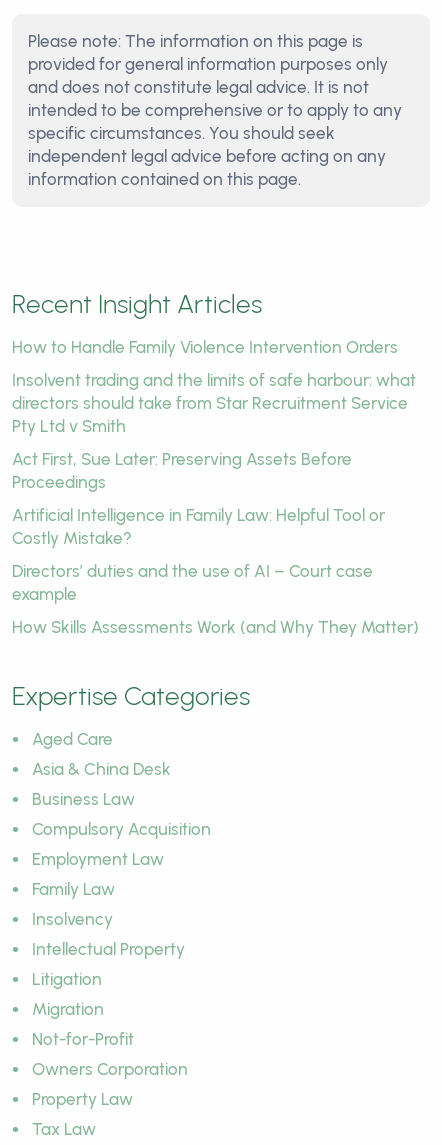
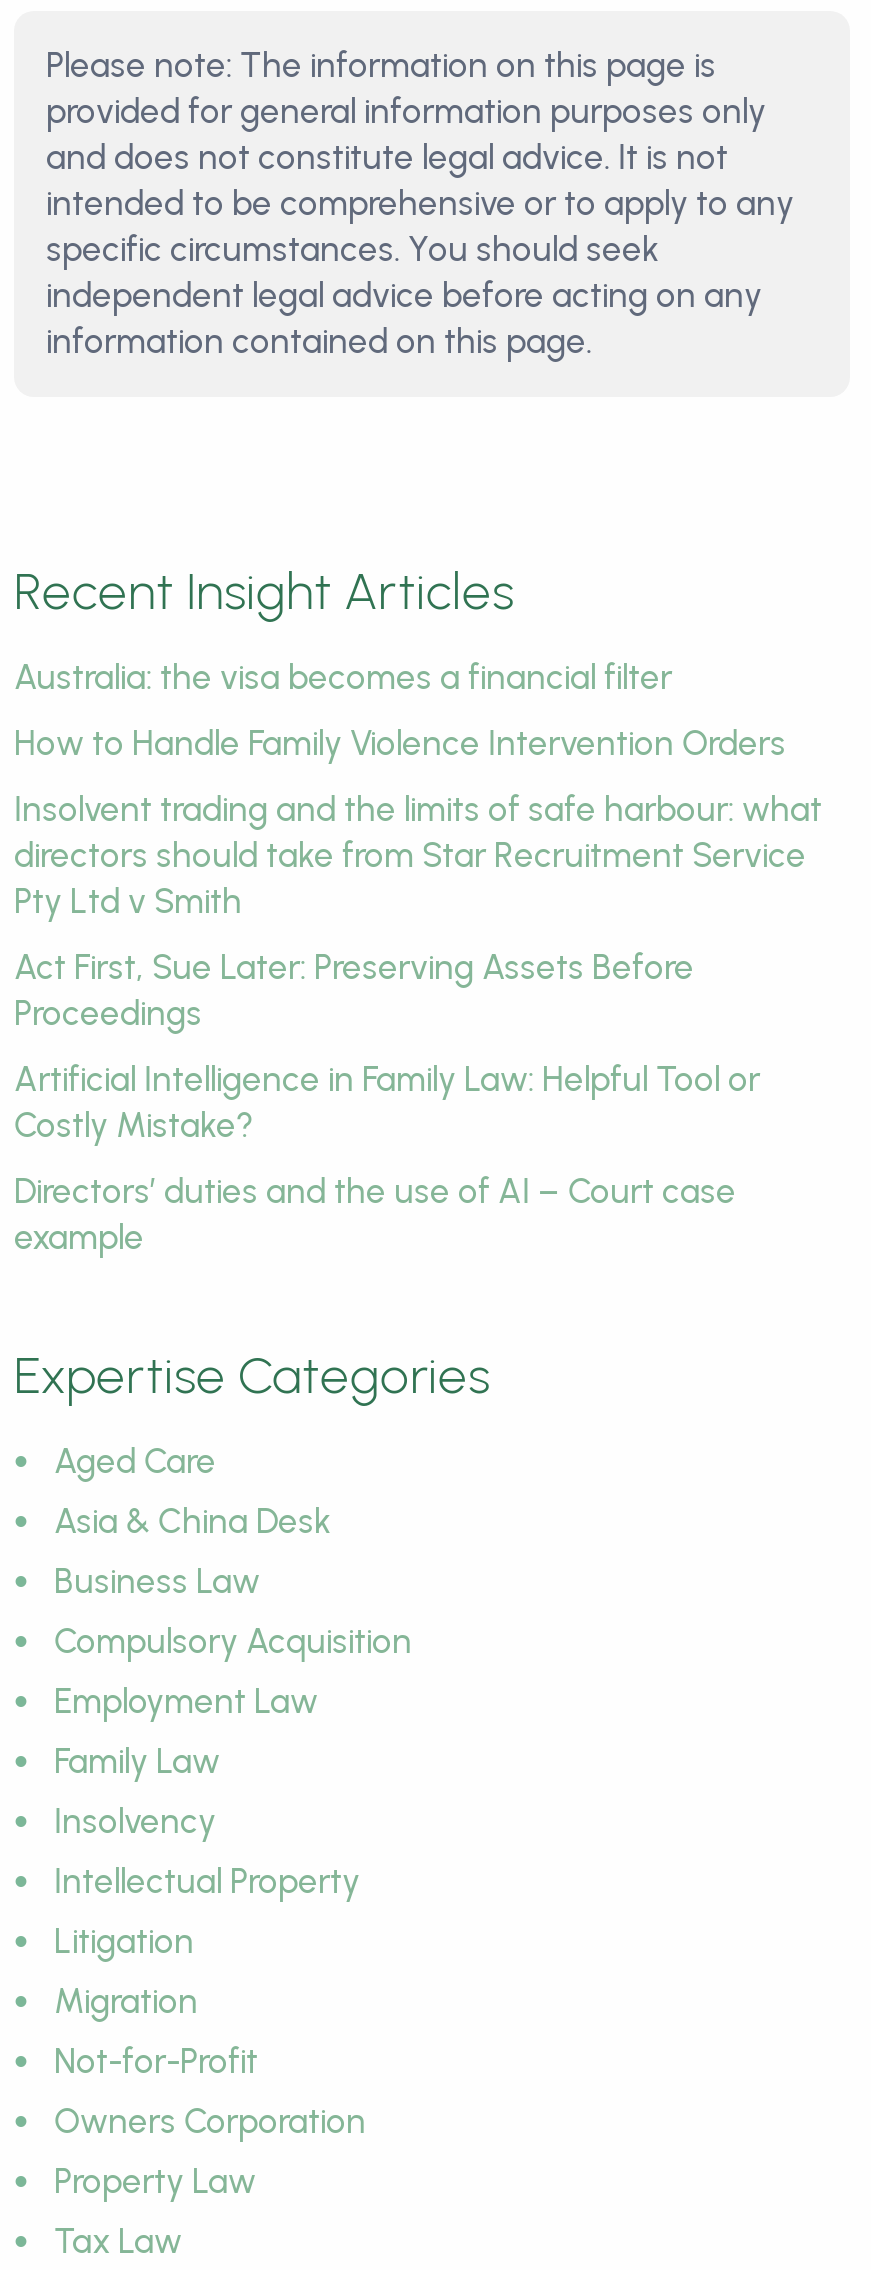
none -> [14,657,672,697] Australia: the visa becomes a financial filter
moved [12,337,416,604] -> [14,723,822,1257]: How to Handle Family Violence Intervention Orders | Insolvent trading and the limits of safe harbour: what | directors should take from Star Recruitment Service | ... | Directors’ duties and the use of AI – Court case | example
[12,617,419,637] How Skills Assessments Work (and Why They Matter) -> none

